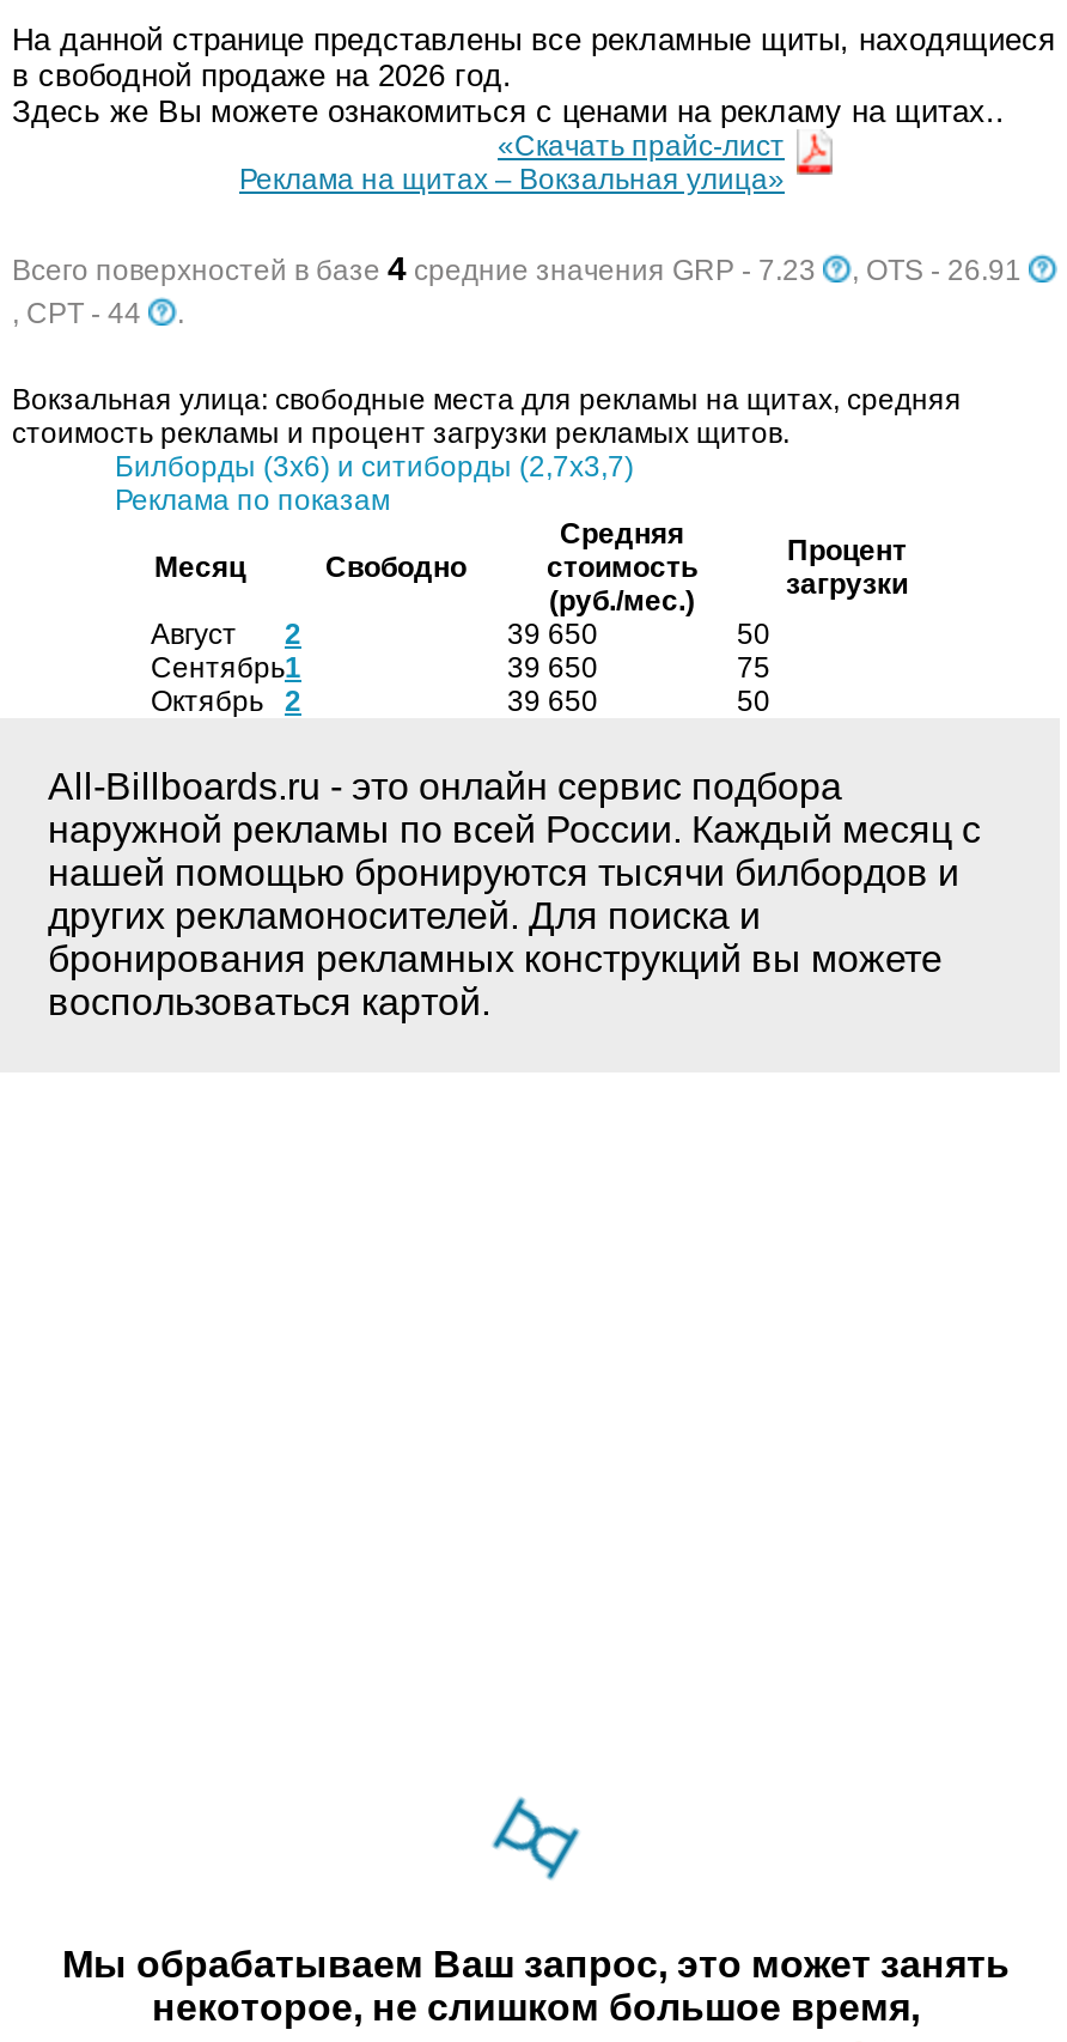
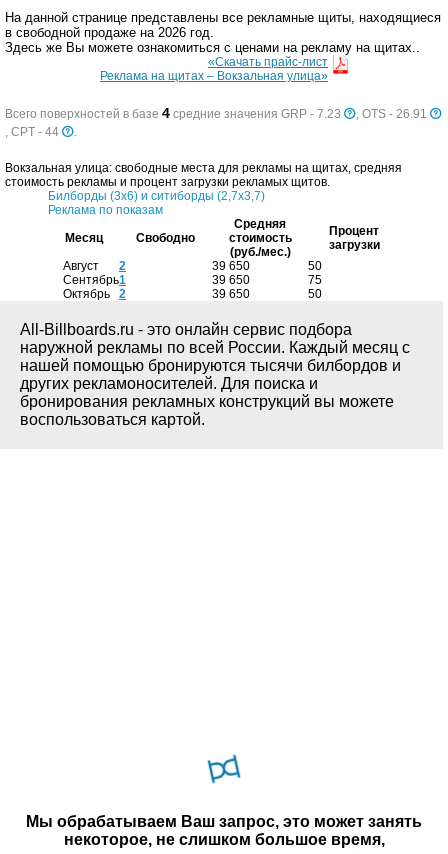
[490,1795,581,1882] [image] -> [206,752,242,786] [image]

